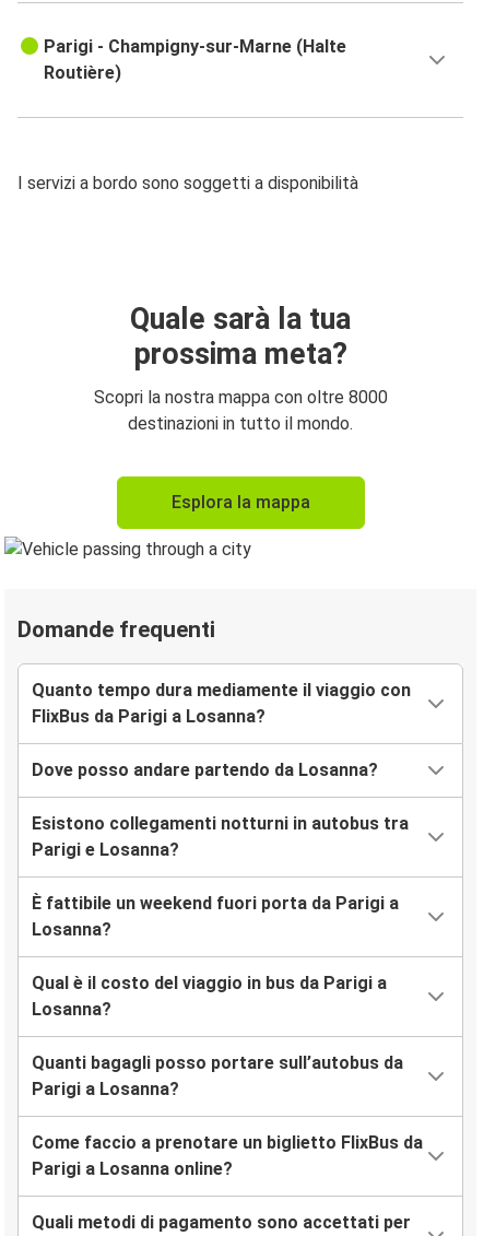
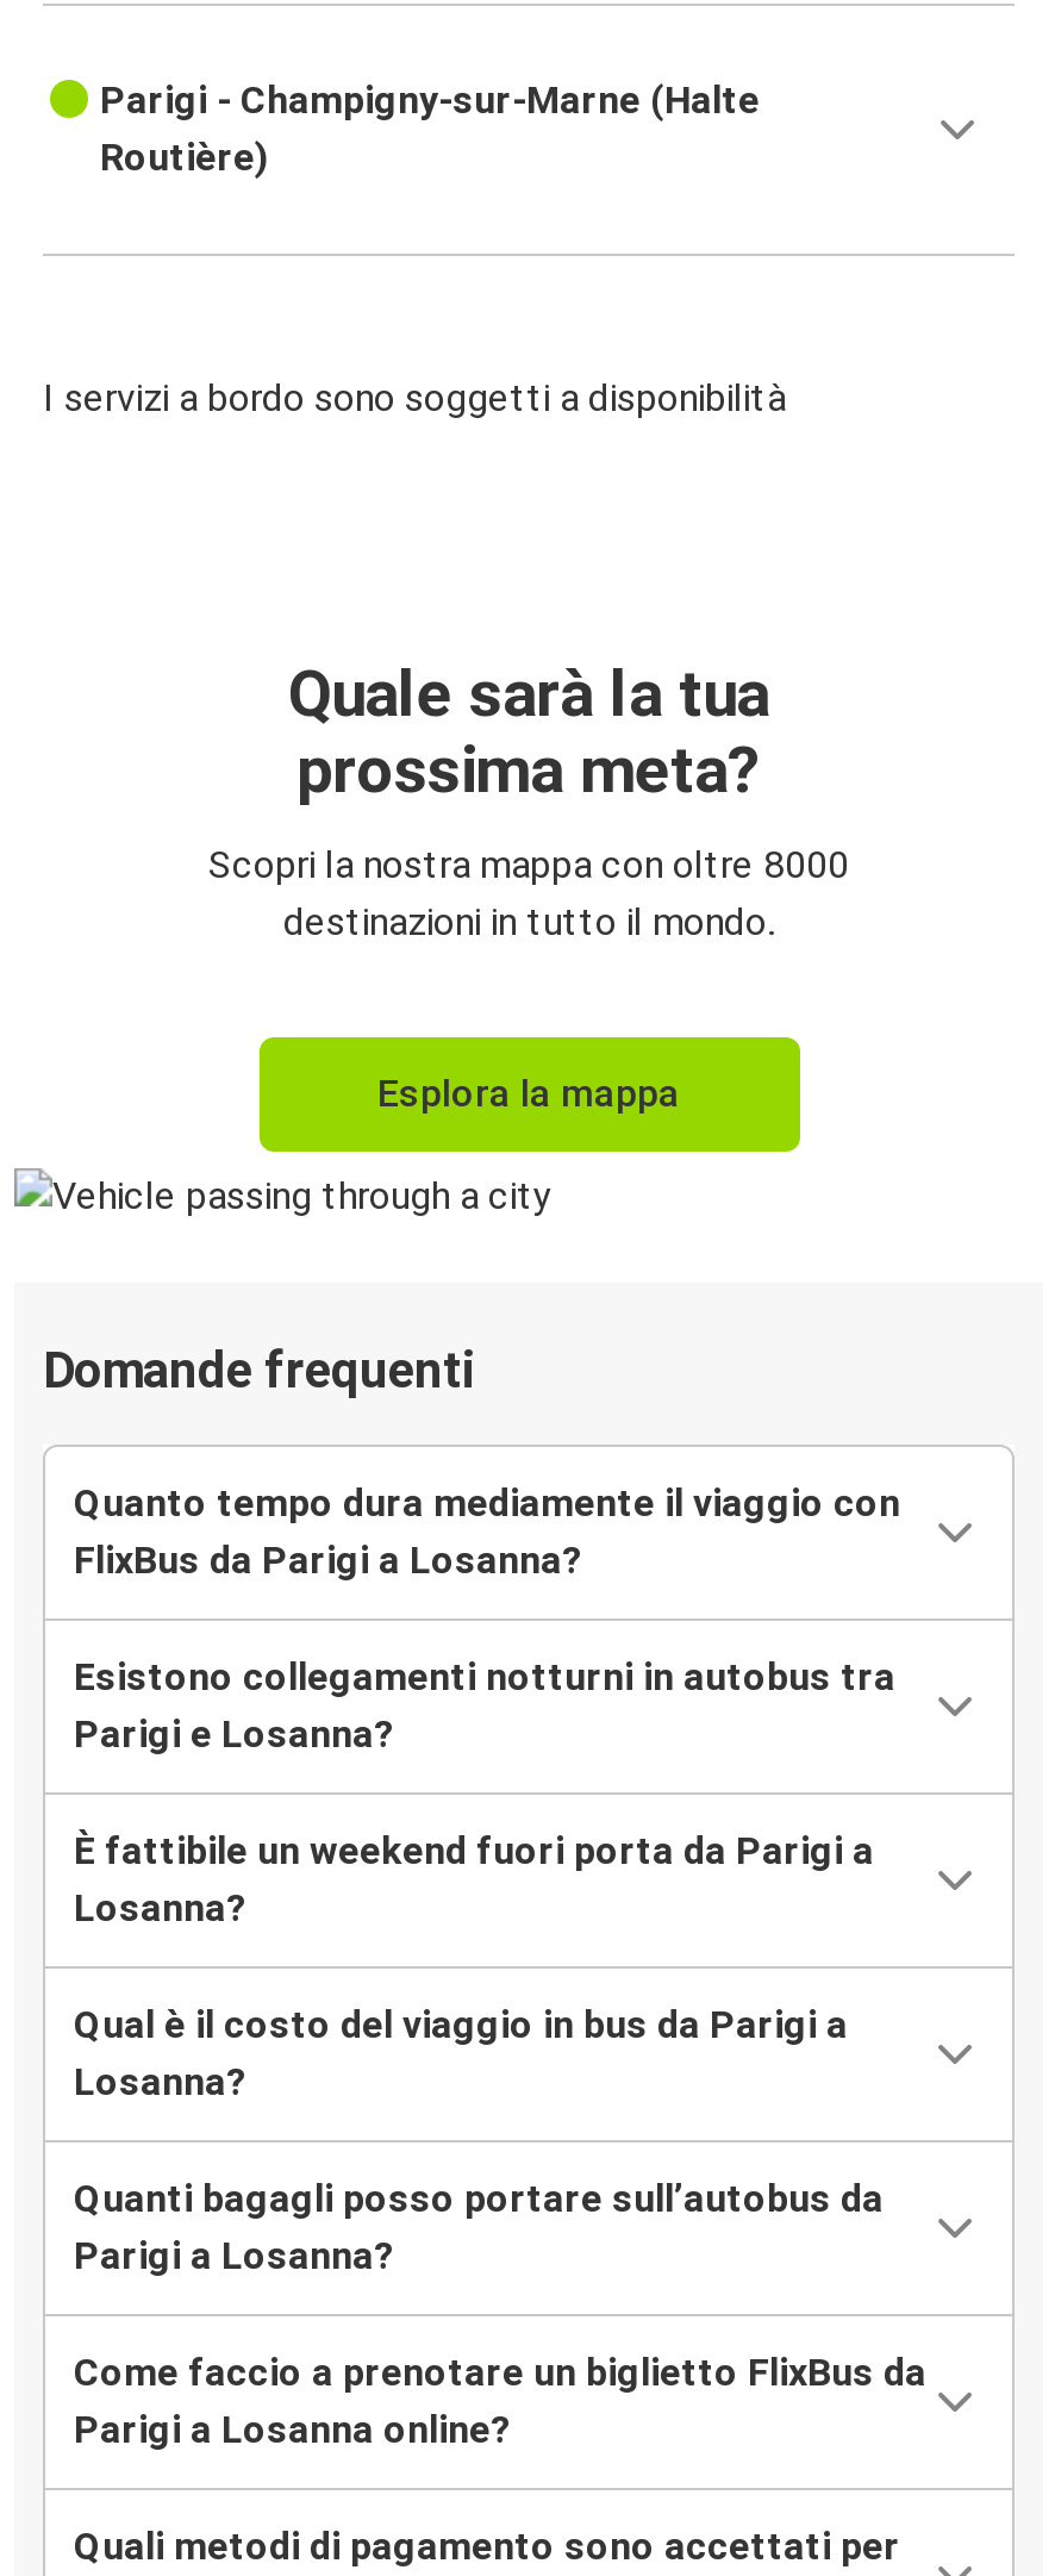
[32,760,378,781] Dove posso andare partendo da Losanna? -> none

